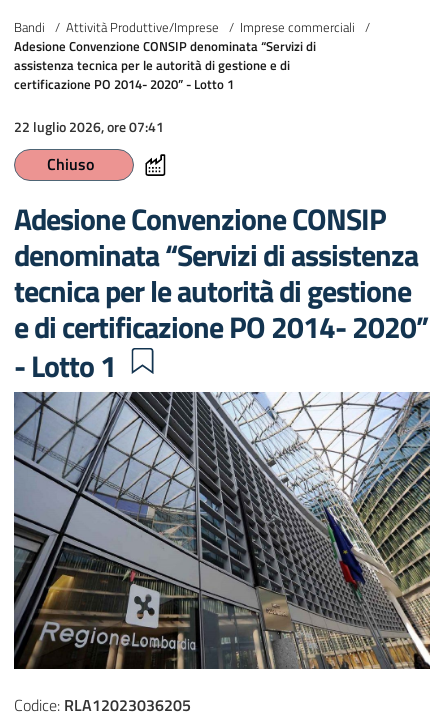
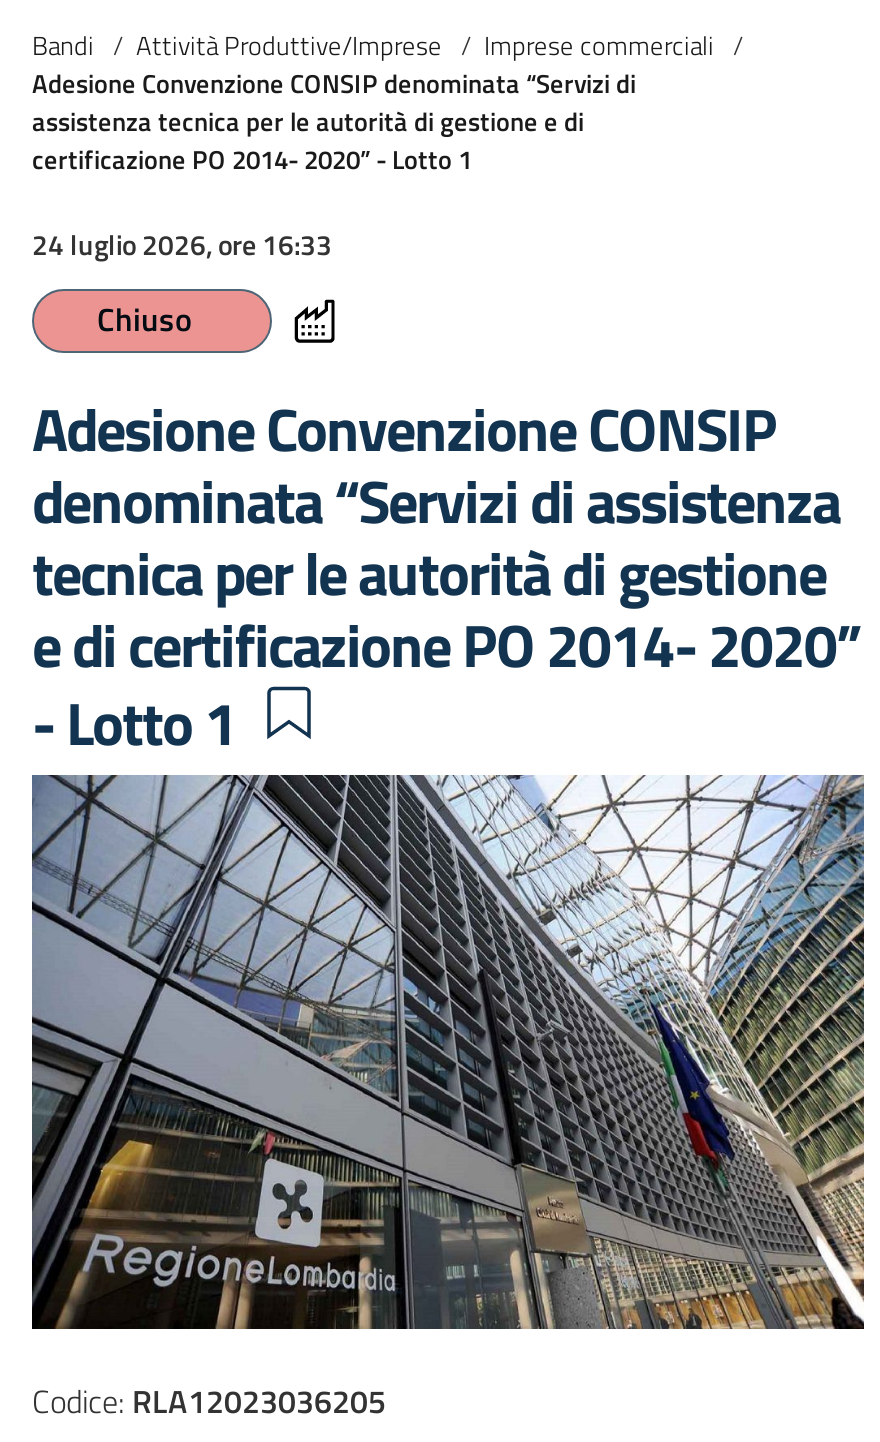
[14,116,164,137] 22 luglio 2026, ore 07:41 -> [32,223,332,265] 24 luglio 2026, ore 16:33

